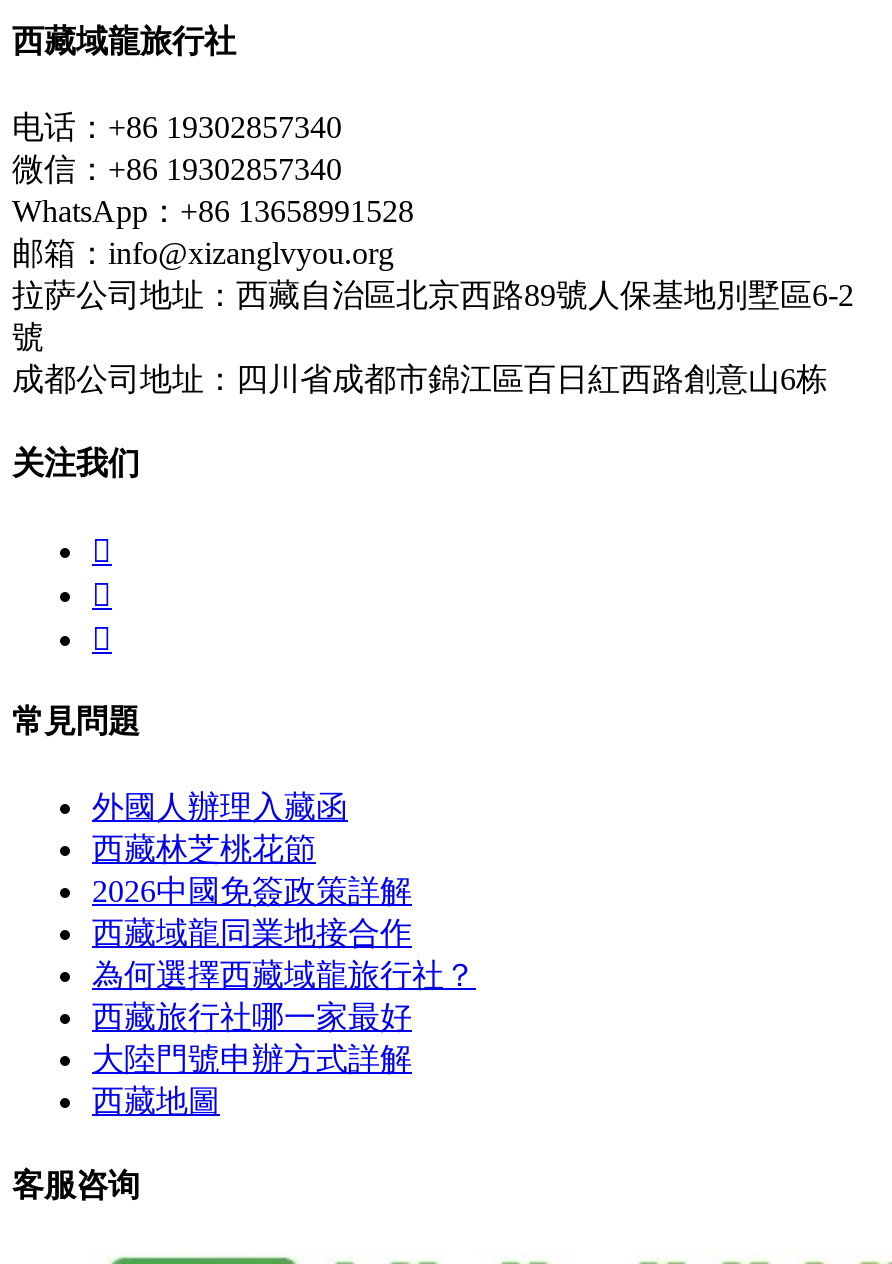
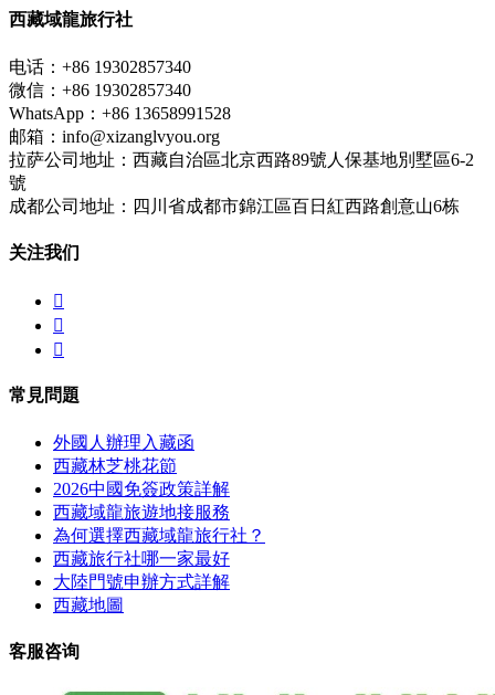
[92,915,412,949] 西藏域龍同業地接合作 -> [53,502,230,521] 西藏域龍旅遊地接服務

